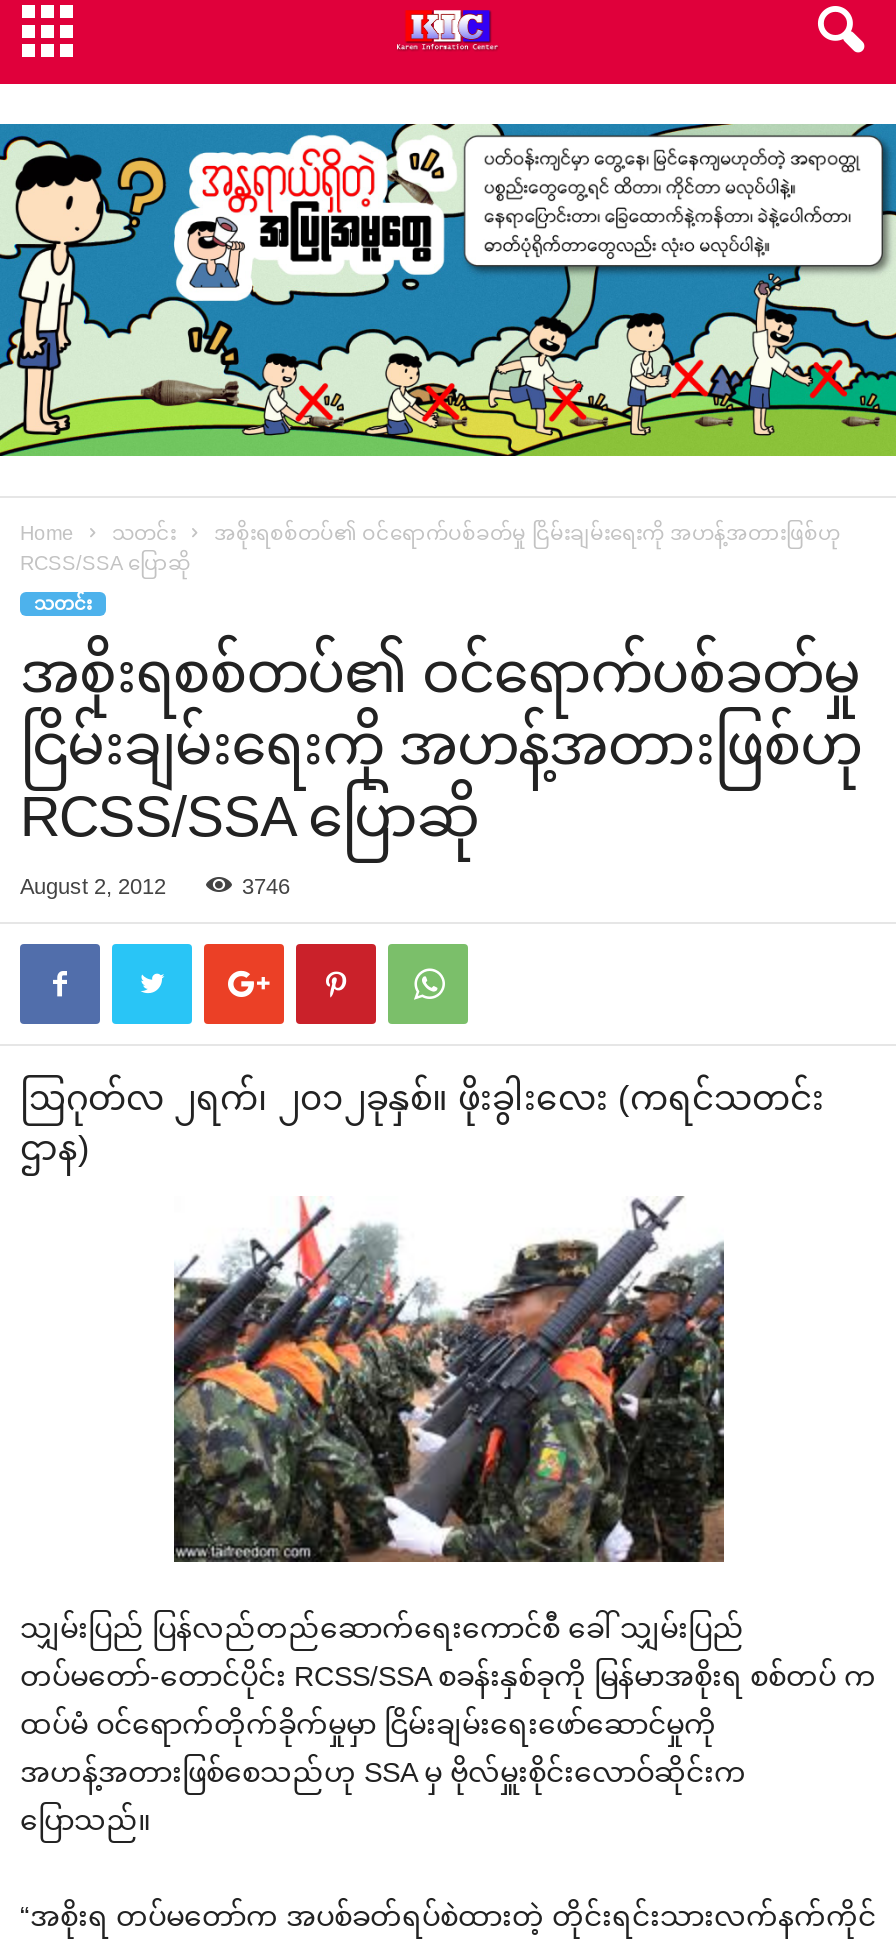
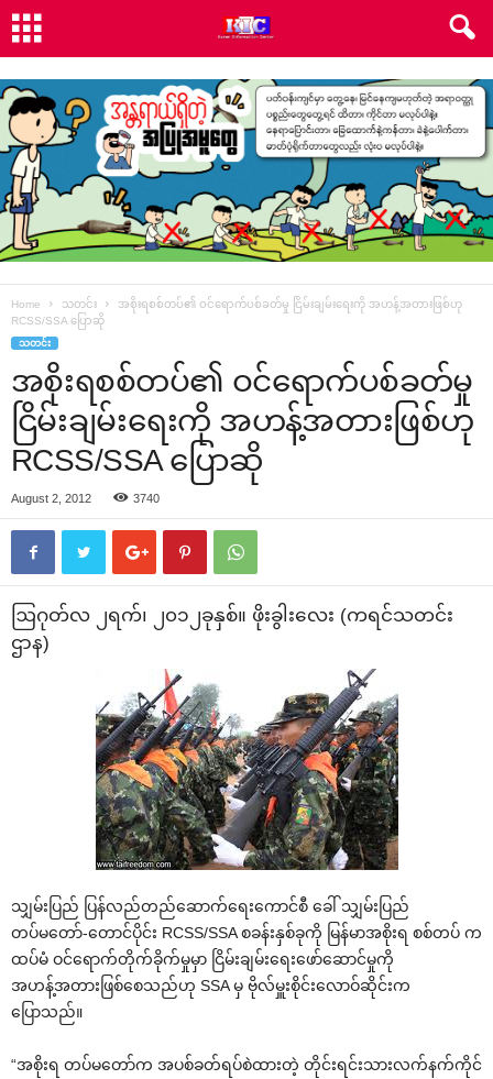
[242,874,290,898] 3746 -> [133,492,160,505] 3740

